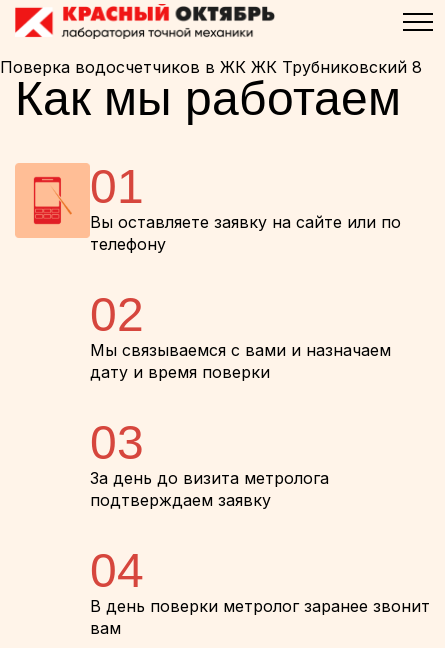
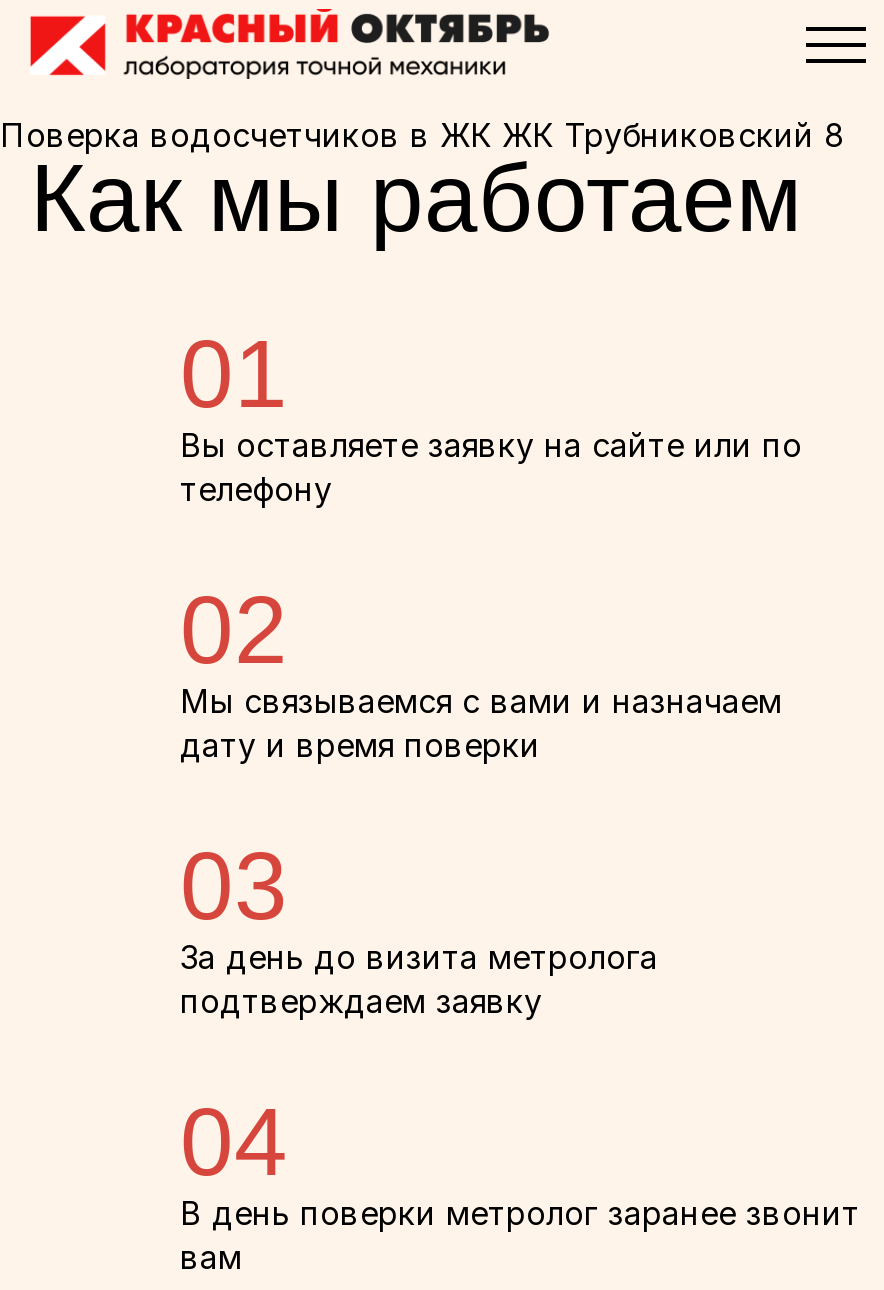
[15,163,87,238] [image] -> none

